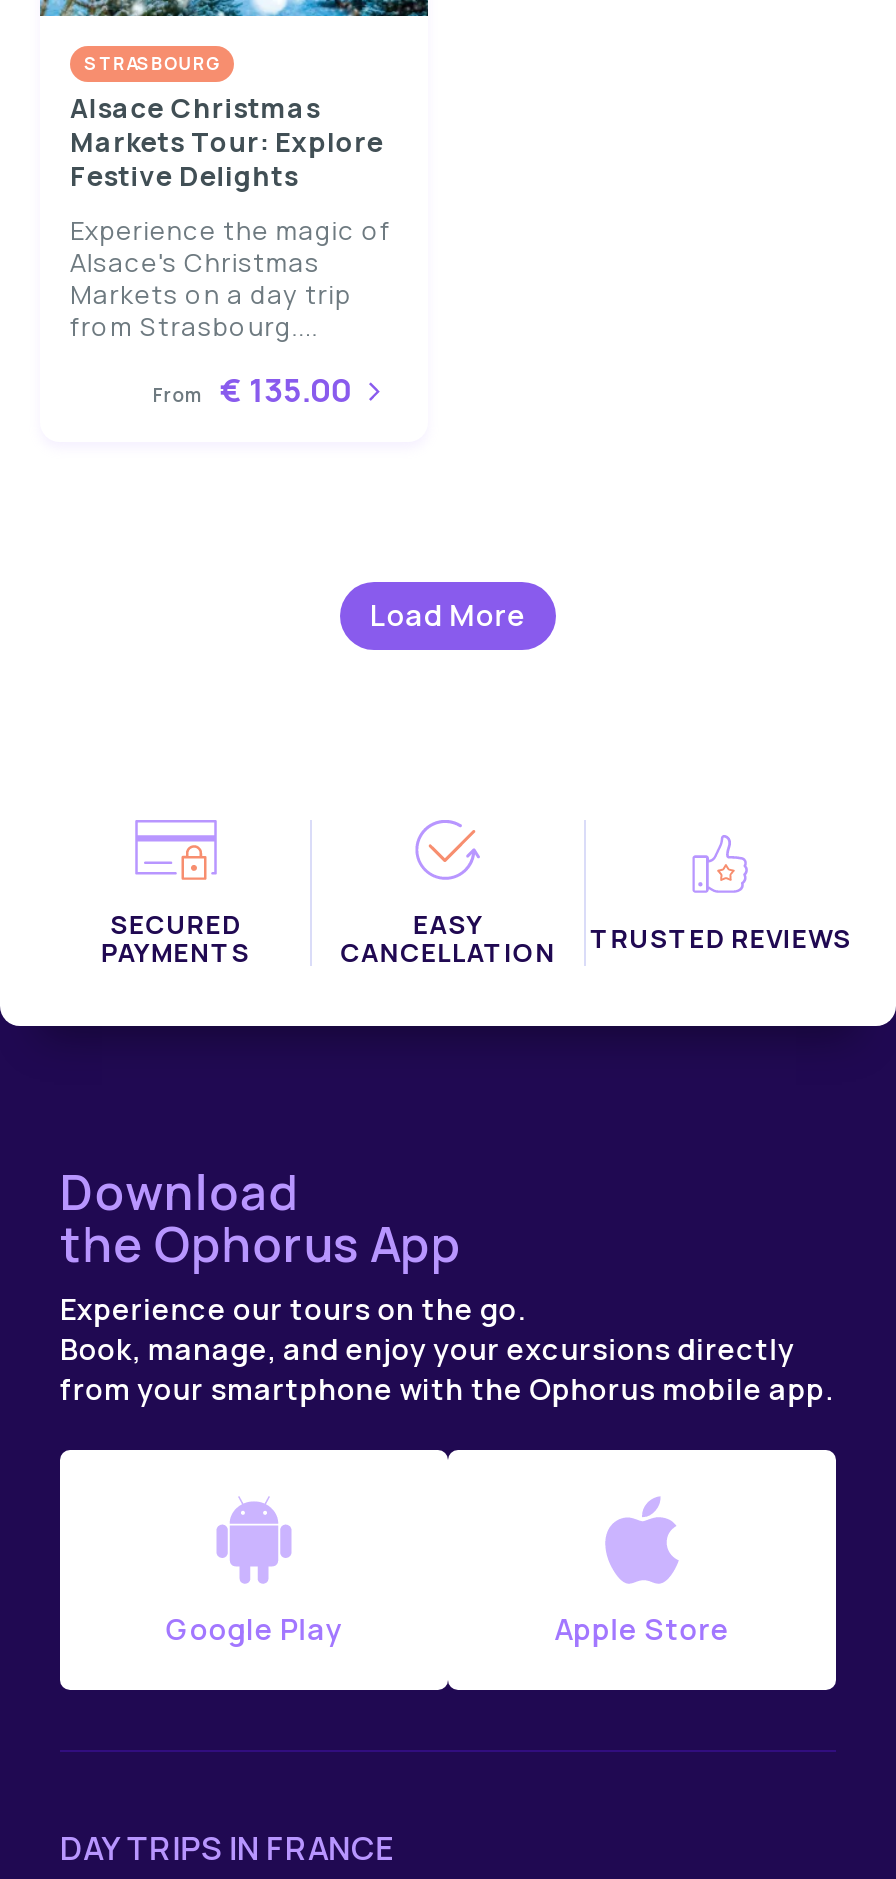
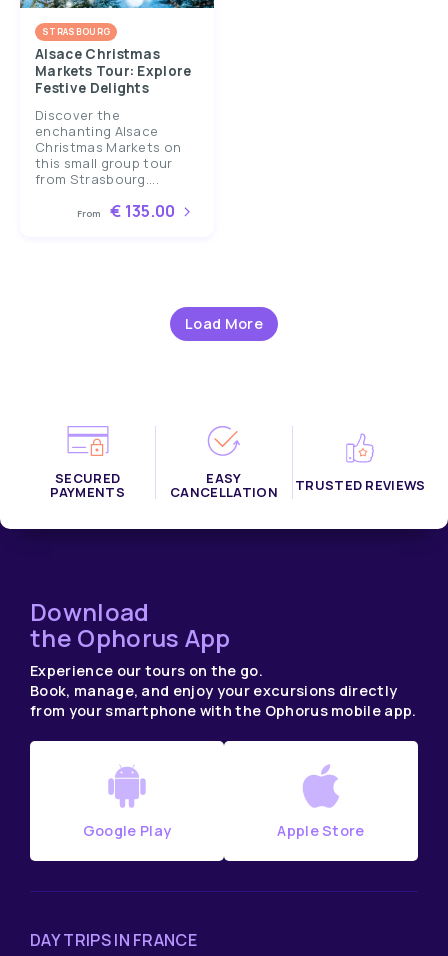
[70,212,391,312] Experience the magic of | Alsace's Christmas | Markets on a day trip -> [35,106,181,172] Discover the | enchanting Alsace | Christmas Markets on | this small group tour

